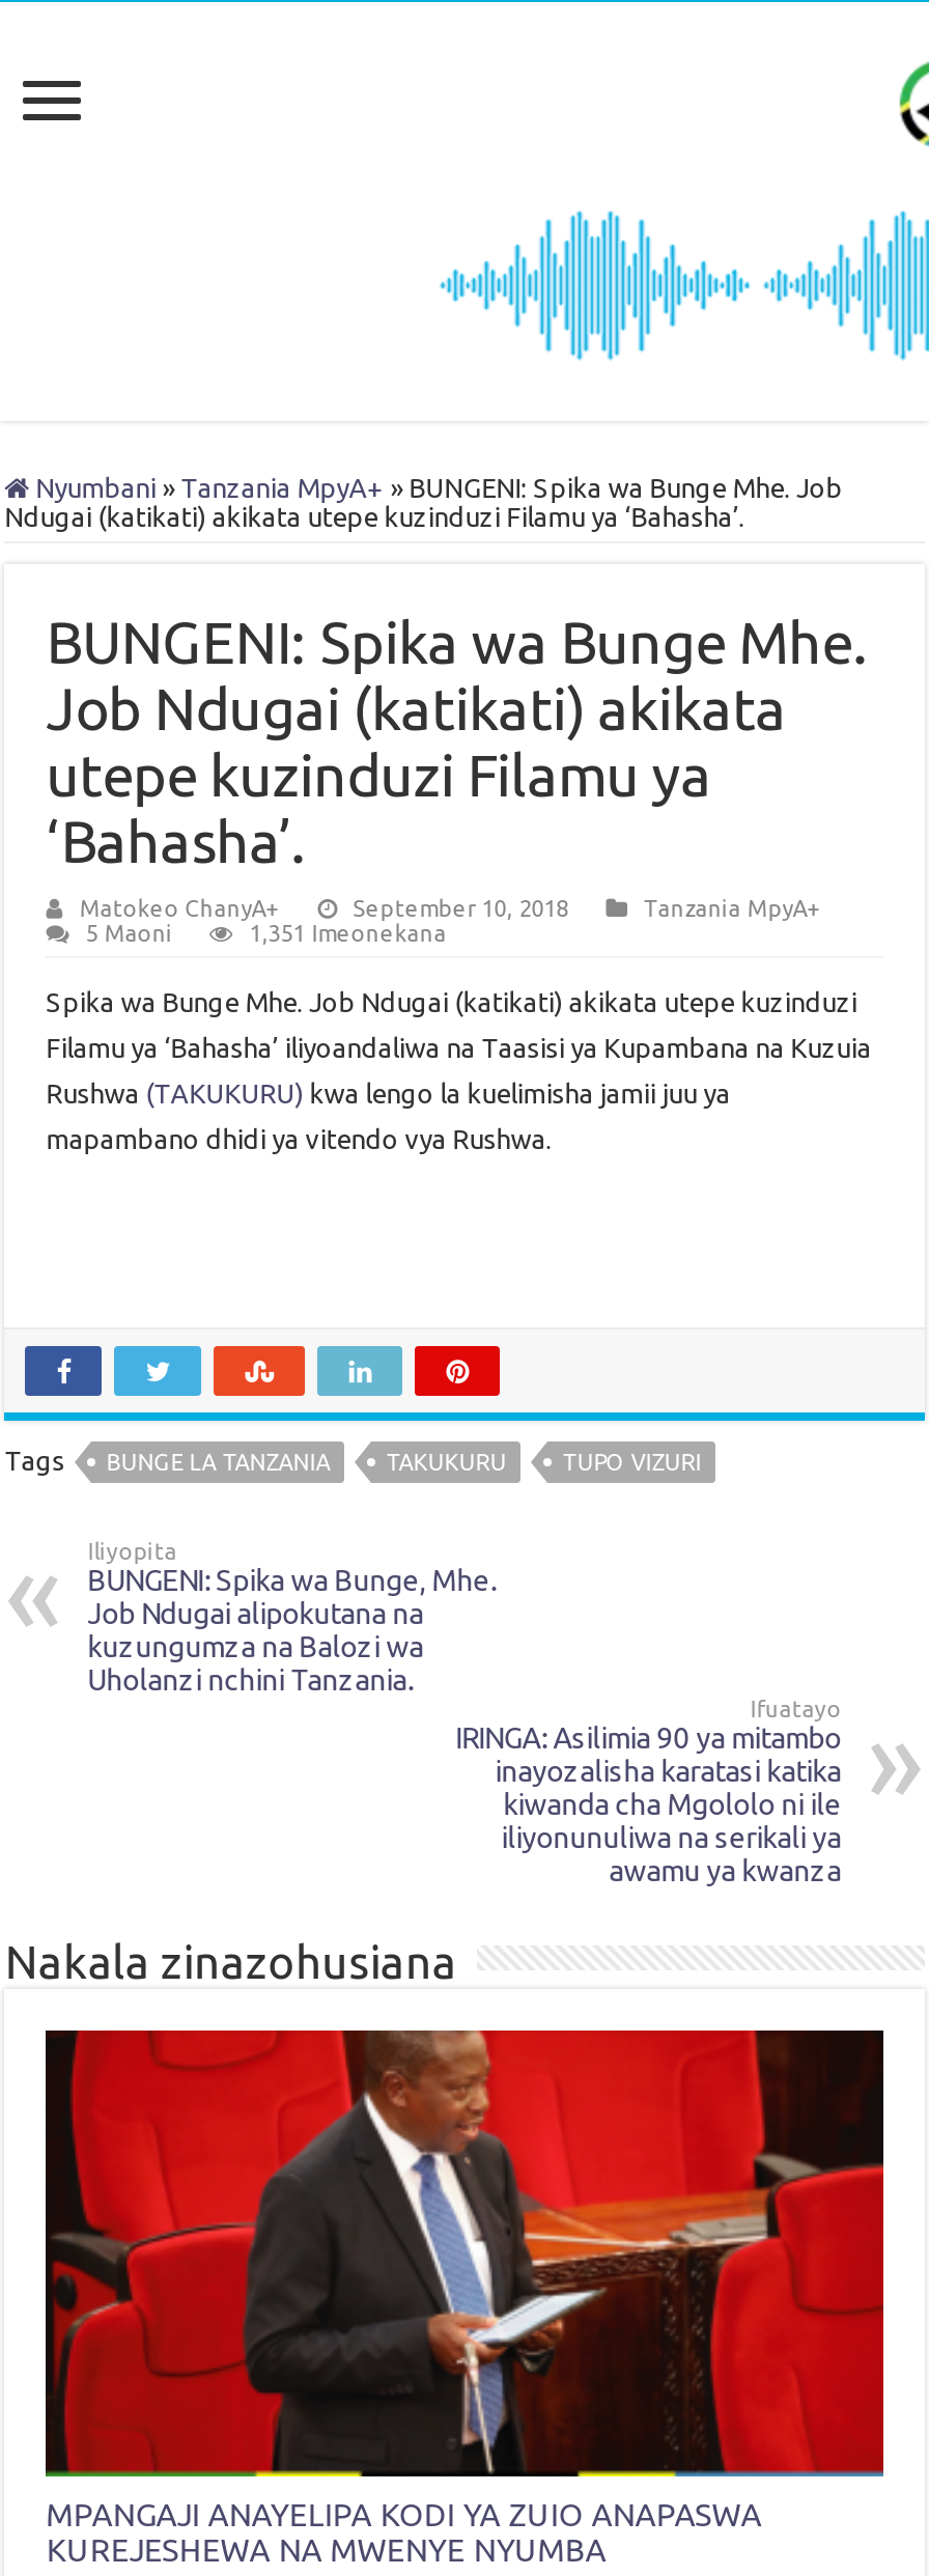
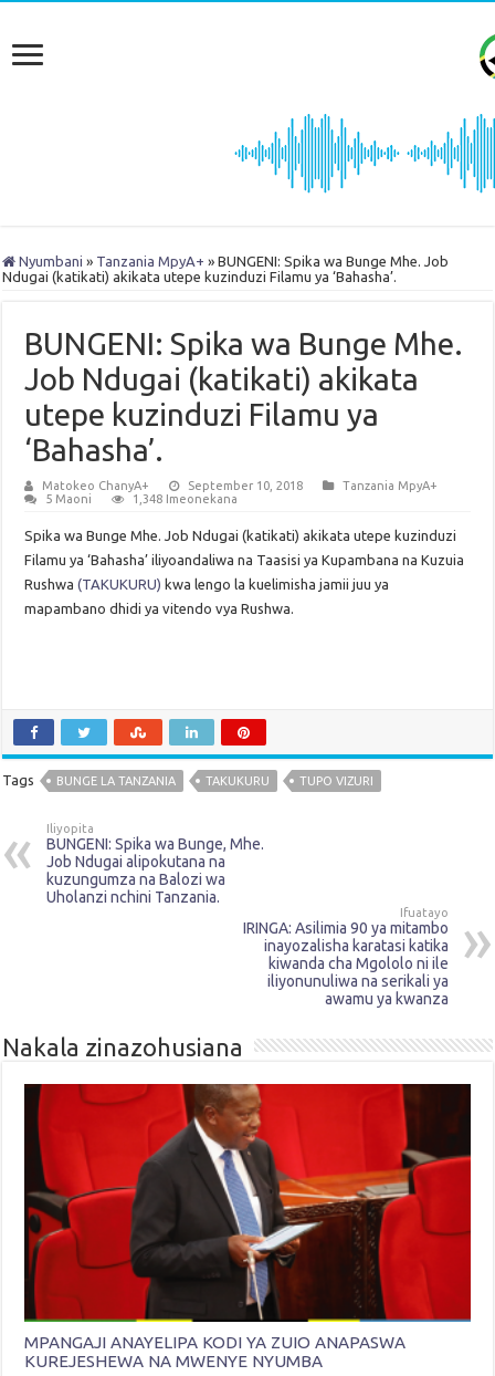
[249,921,446,946] 1,351 Imeonekana -> [133,492,238,505] 1,348 Imeonekana

